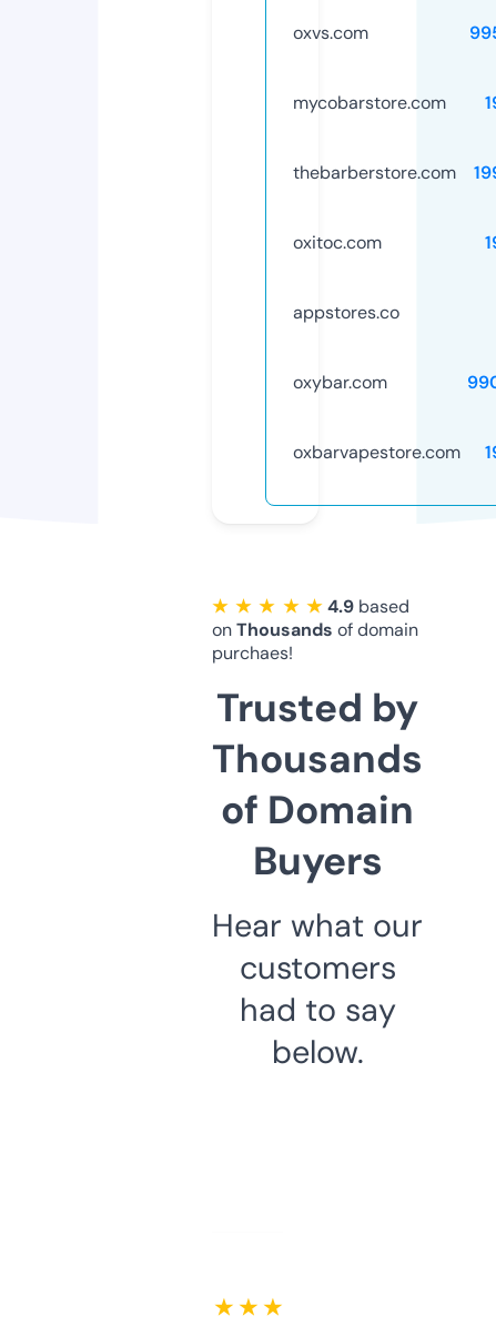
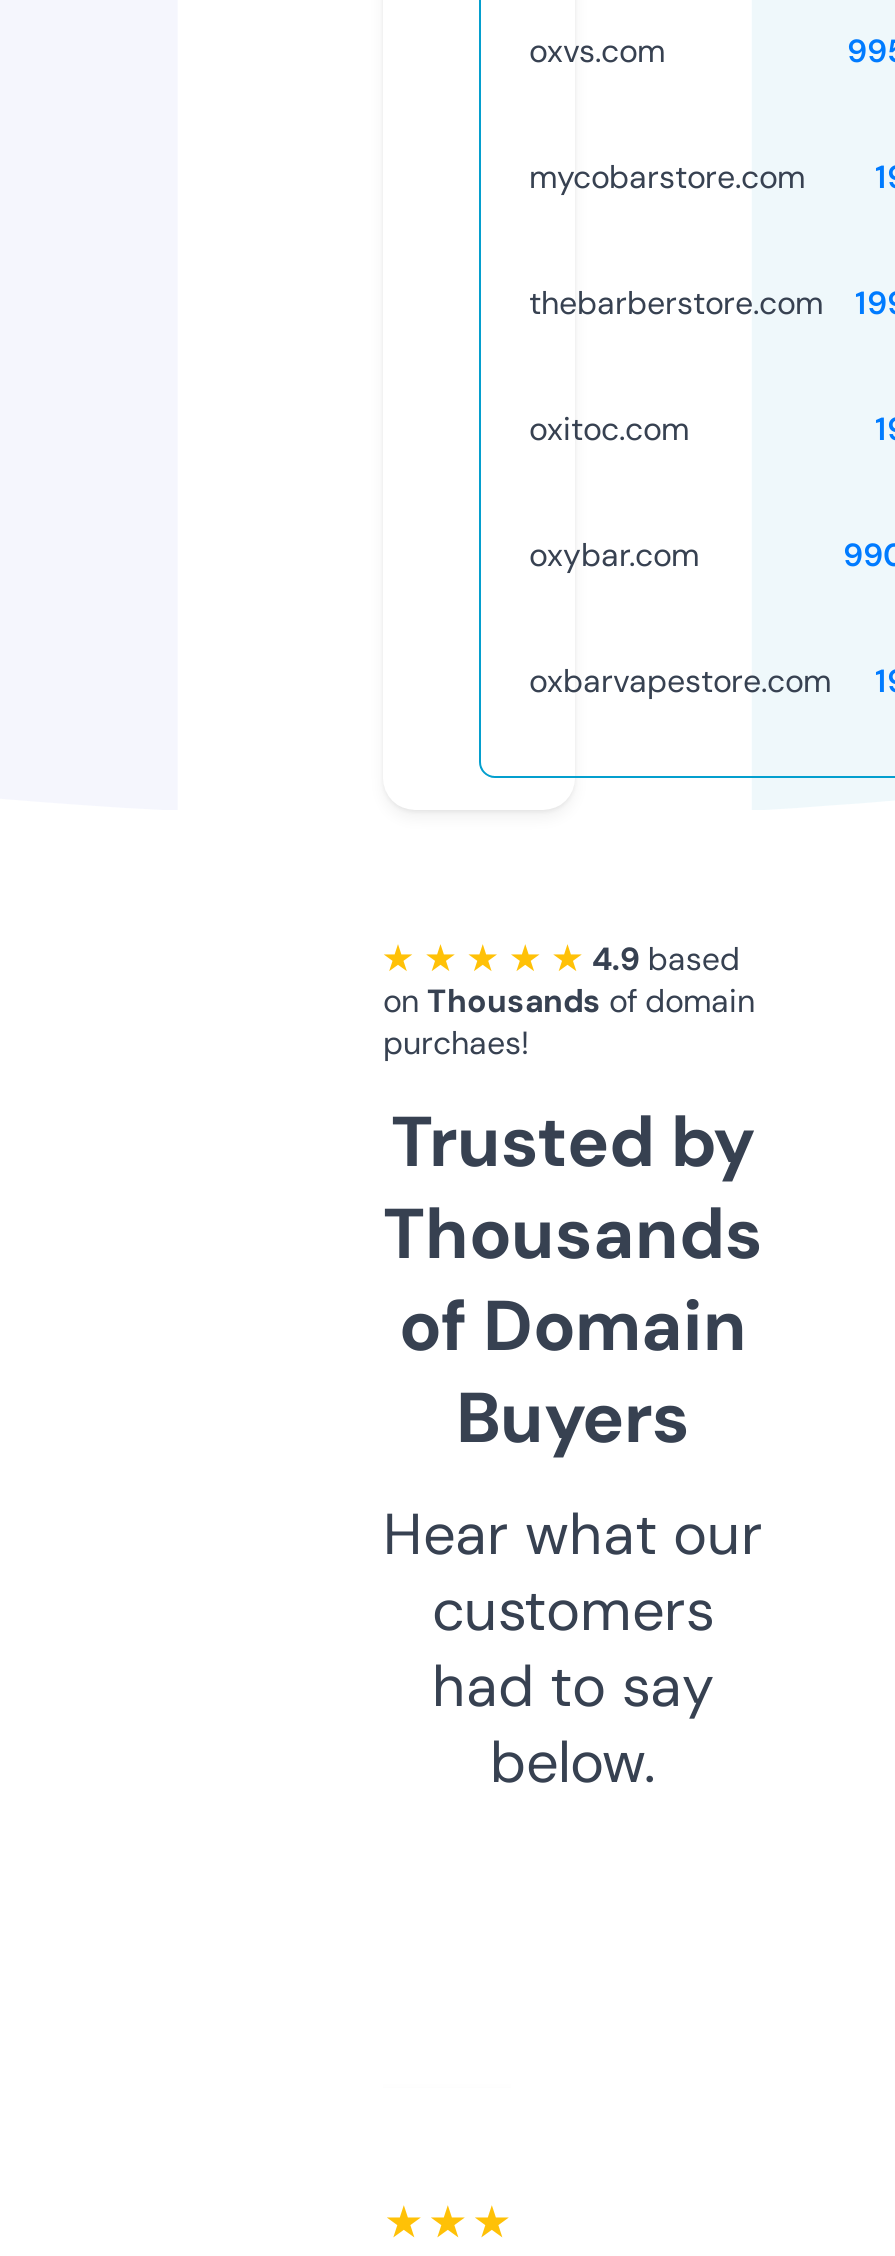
[293,300,399,324] appstores.co -> none

